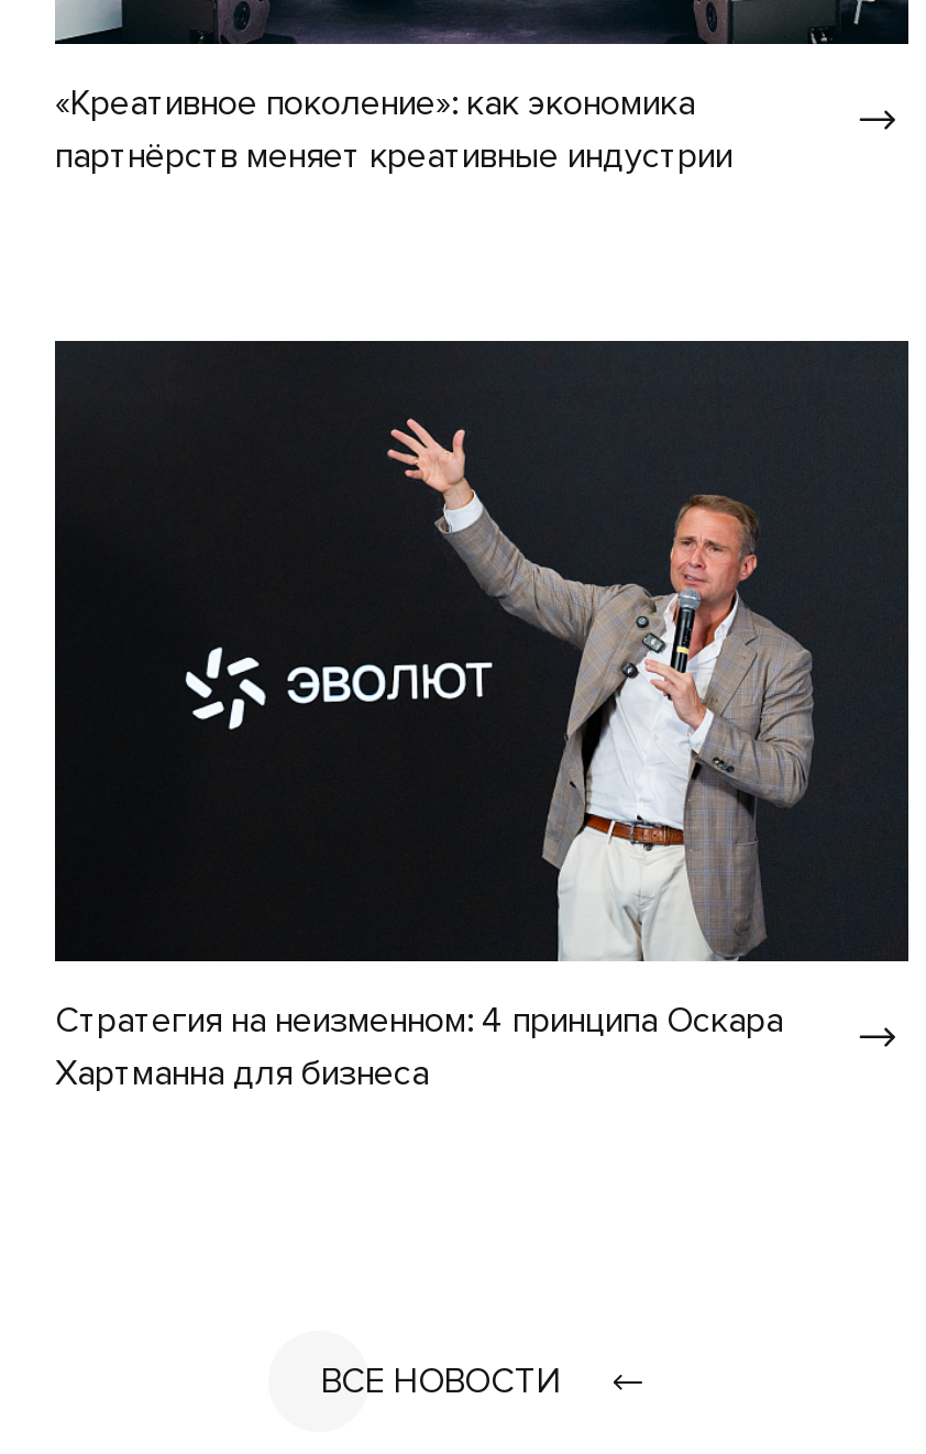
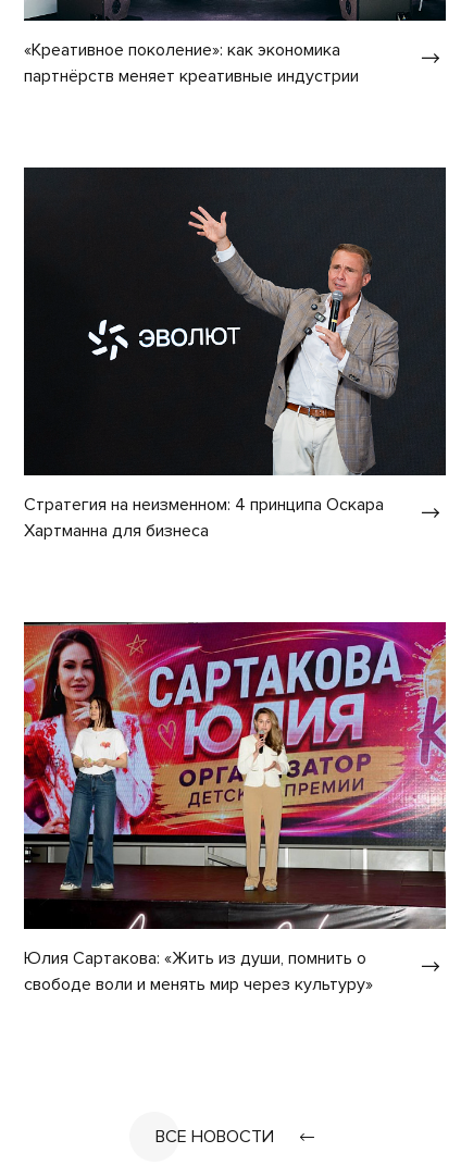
none -> [23,621,447,995] [image] | Юлия Сартакова: «Жить из души, помнить о | свободе воли и менять мир через культуру»

